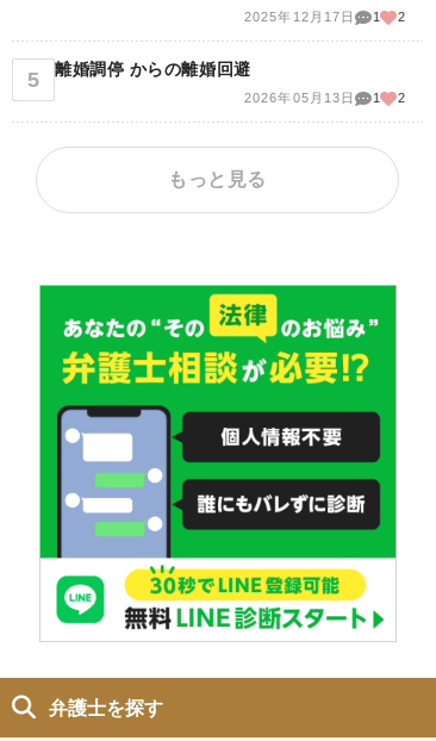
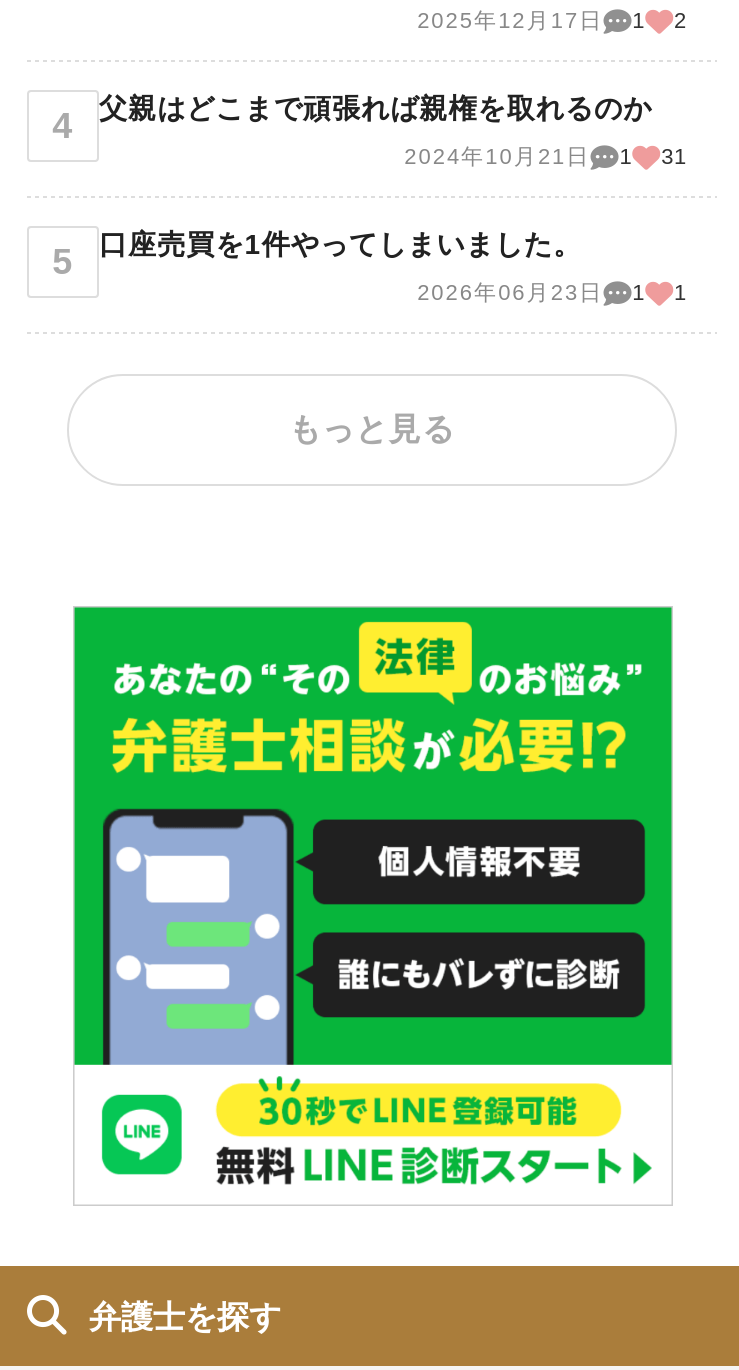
[55,59,251,78] 離婚調停 からの離婚回避 -> [99,91,652,123] 父親はどこまで頑張れば親権を取れるのか
[244,91,355,105] 2026年05月13日 -> [404,144,591,168] 2024年10月21日
[397,91,405,105] 2 -> [99,144,687,304] 31 | 口座売買を1件やってしまいました。 | 2026年06月23日 | 1 | 1

